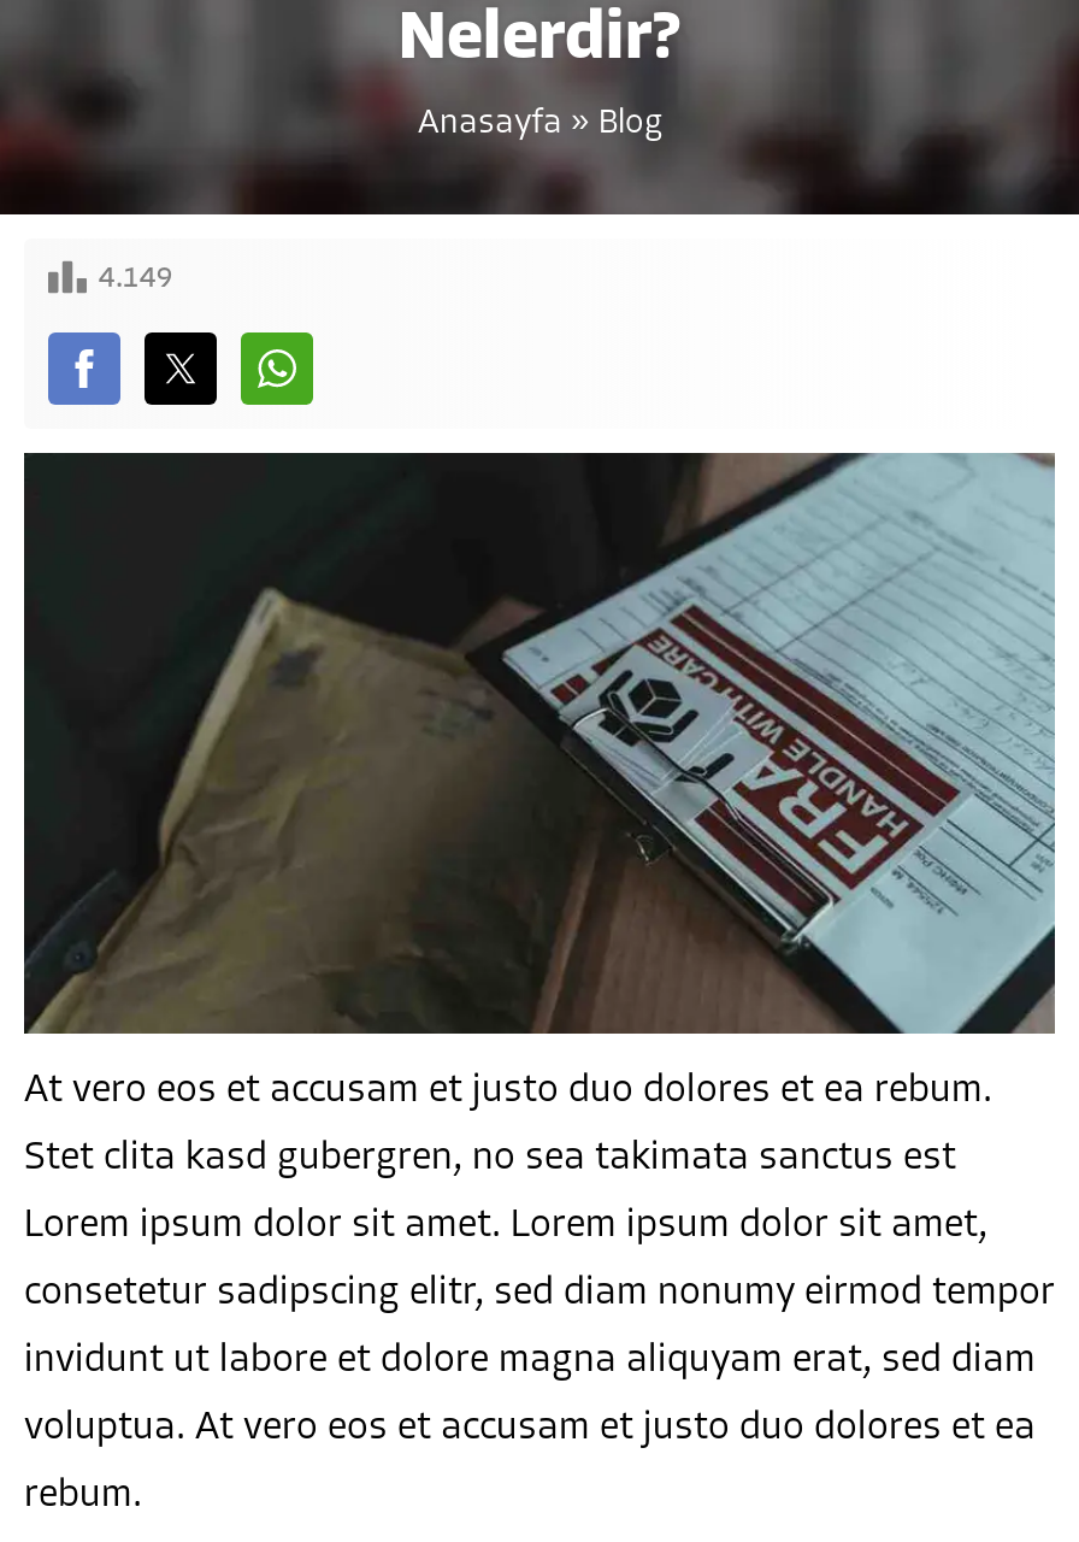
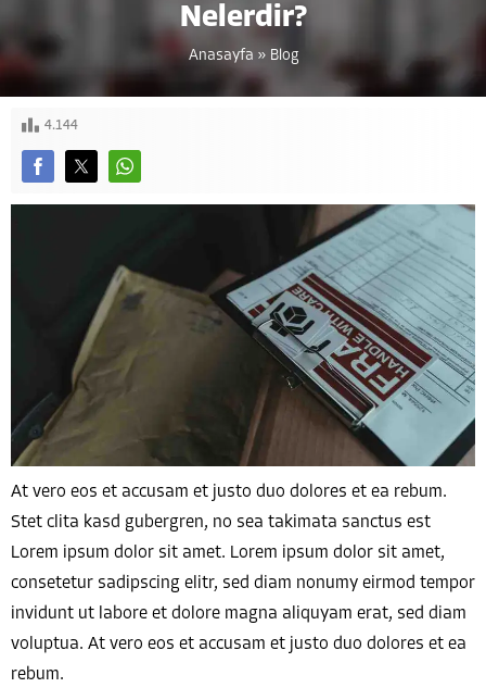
[99,265,173,294] 4.149 -> [44,120,78,133] 4.144

